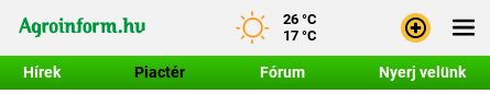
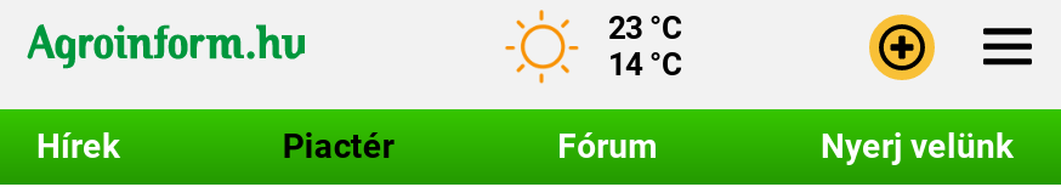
[282,11,317,27] 26 °C -> [608,10,683,46] 23 °C
[282,27,317,44] 17 °C -> [608,46,683,83] 14 °C

